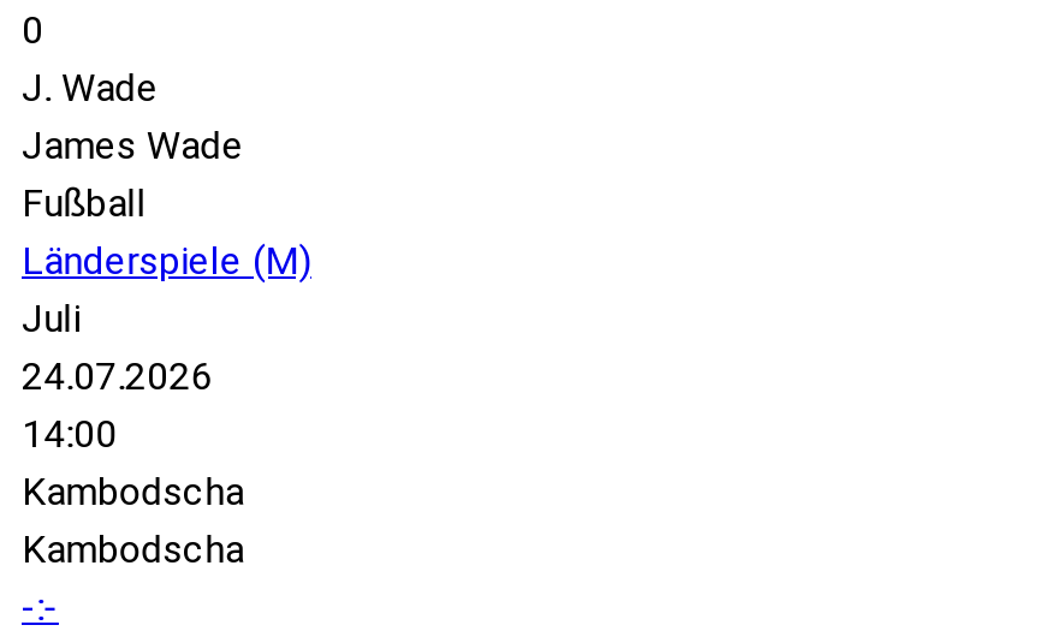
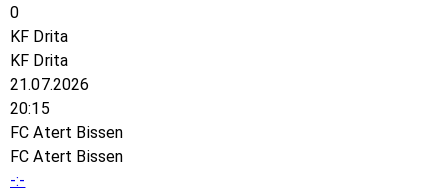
[22,65,311,572] J. Wade | James Wade | Fußball | Länderspiele (M) | Juli | 24.07.2026 | 14:00 | Kambodscha | Kambodscha -> [10,27,123,166] KF Drita | KF Drita | 21.07.2026 | 20:15 | FC Atert Bissen | FC Atert Bissen

